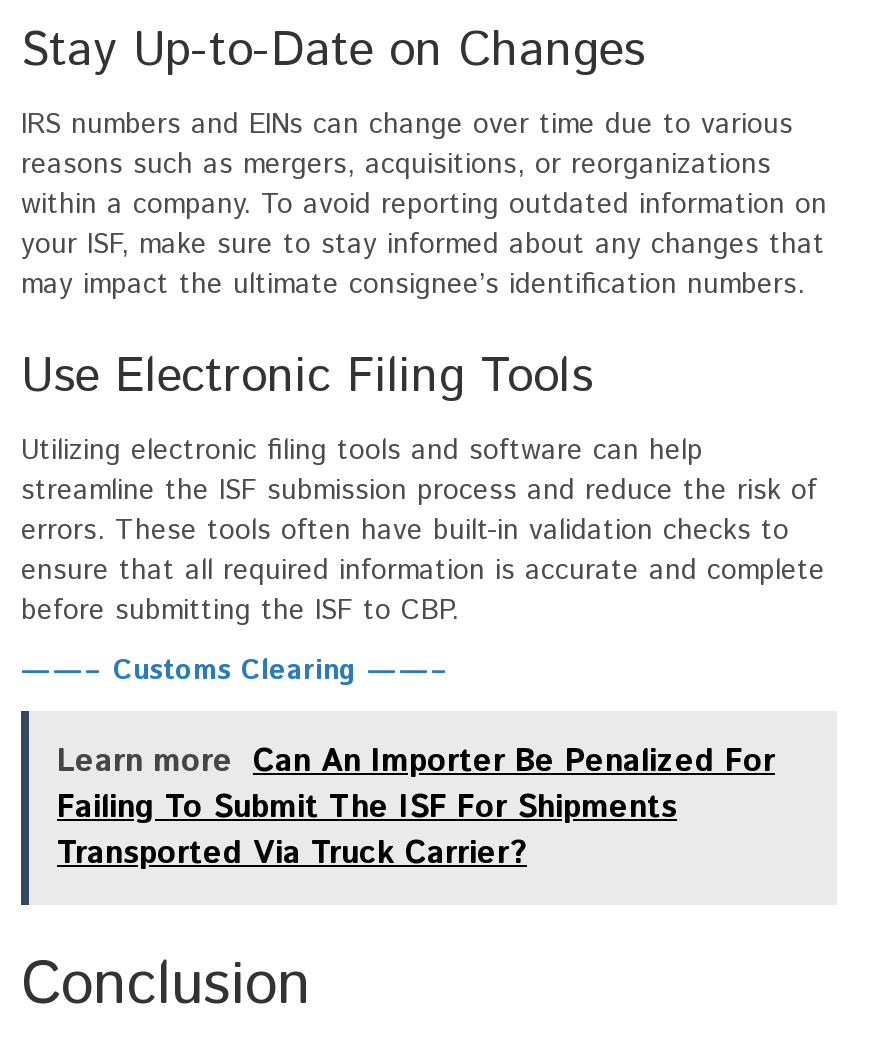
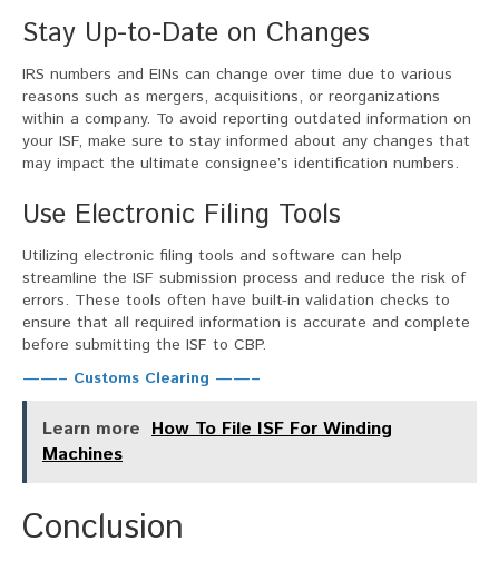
[57,740,775,878] Learn more Can An Importer Be Penalized For | Failing To Submit The ISF For Shipments | Transported Via Truck Carrier? -> [42,417,392,468] Learn more How To File ISF For Winding | Machines

